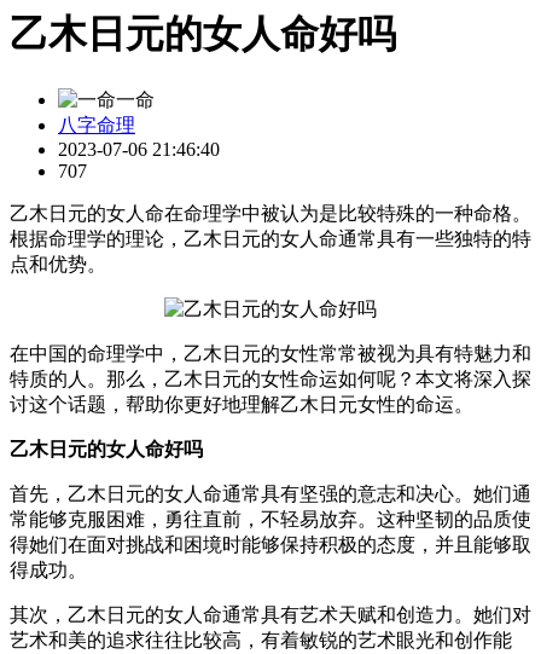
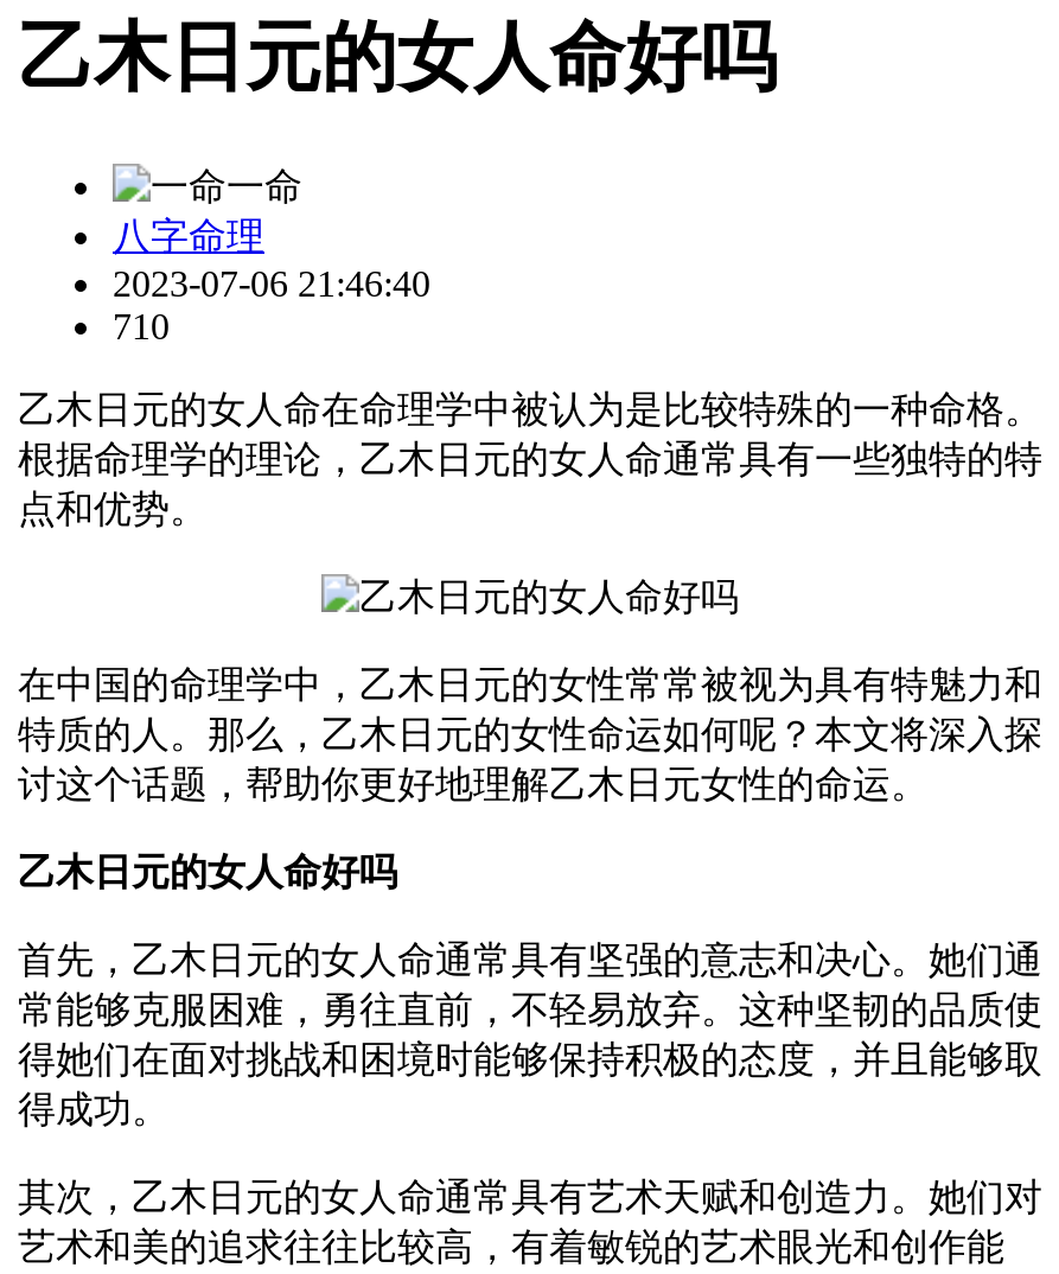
[58,161,87,181] 707 -> [113,306,170,346] 710

